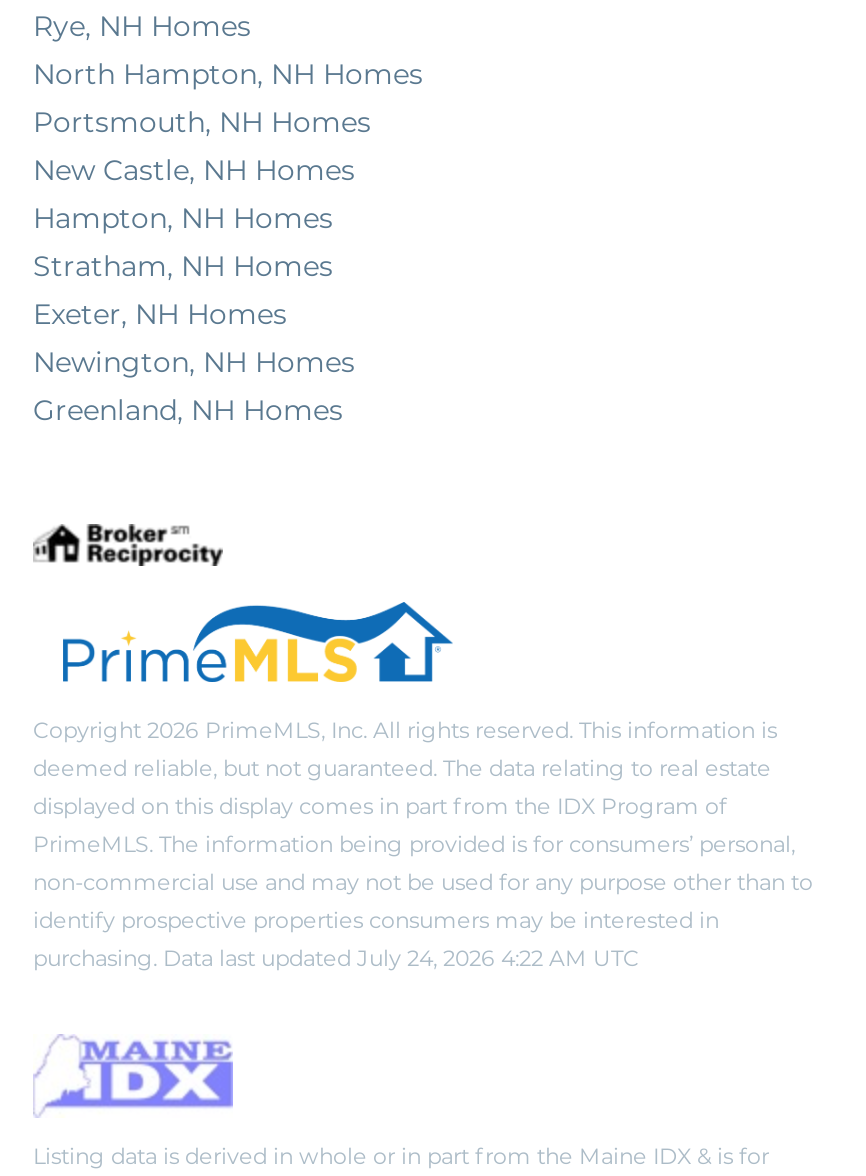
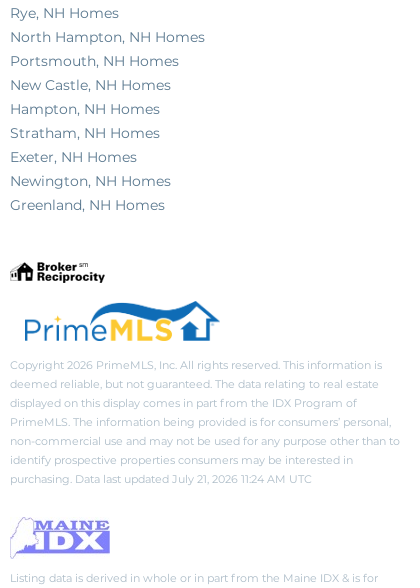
[33,944,639,972] purchasing. Data last updated July 24, 2026 4:22 AM UTC -> [10,472,312,486] purchasing. Data last updated July 21, 2026 11:24 AM UTC

